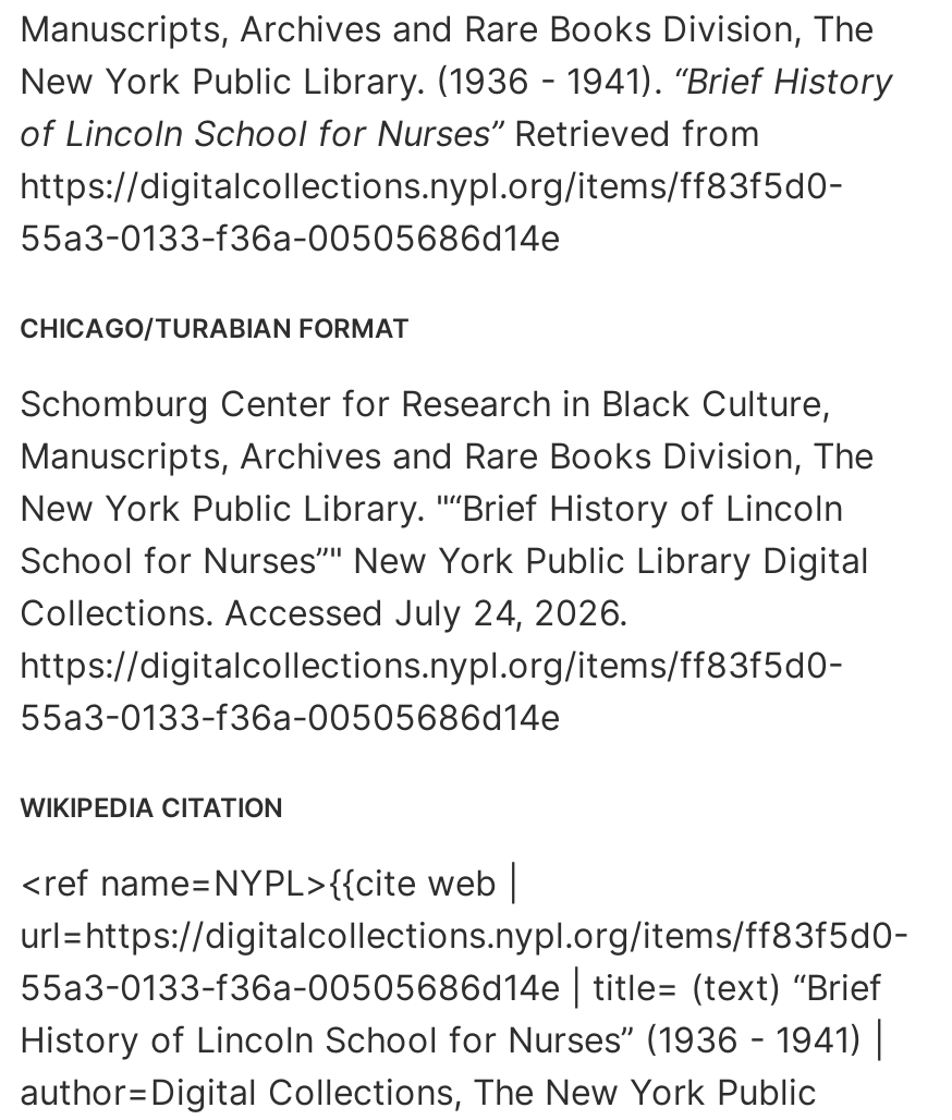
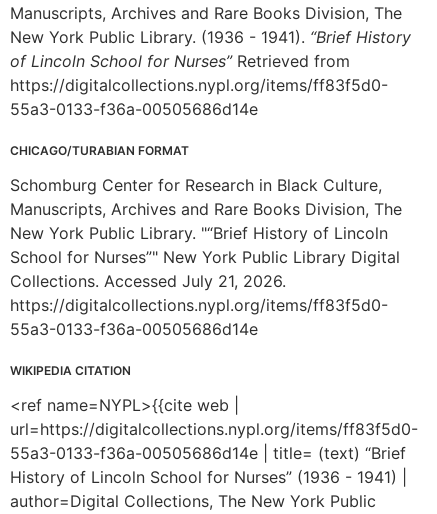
[20,591,627,634] Collections. Accessed July 24, 2026. -> [10,271,286,291] Collections. Accessed July 21, 2026.

